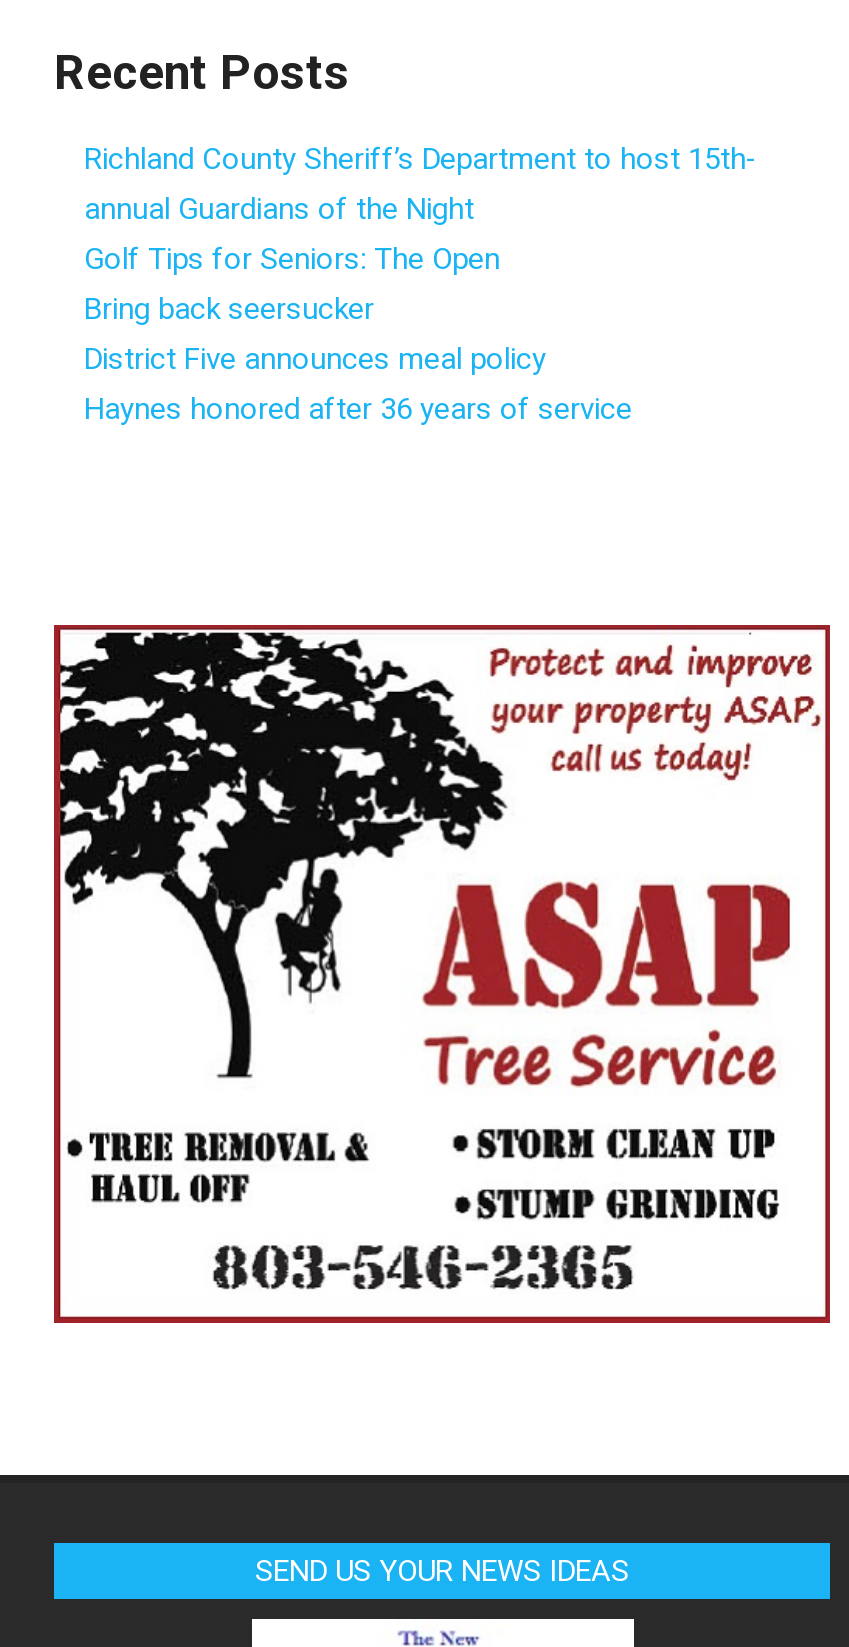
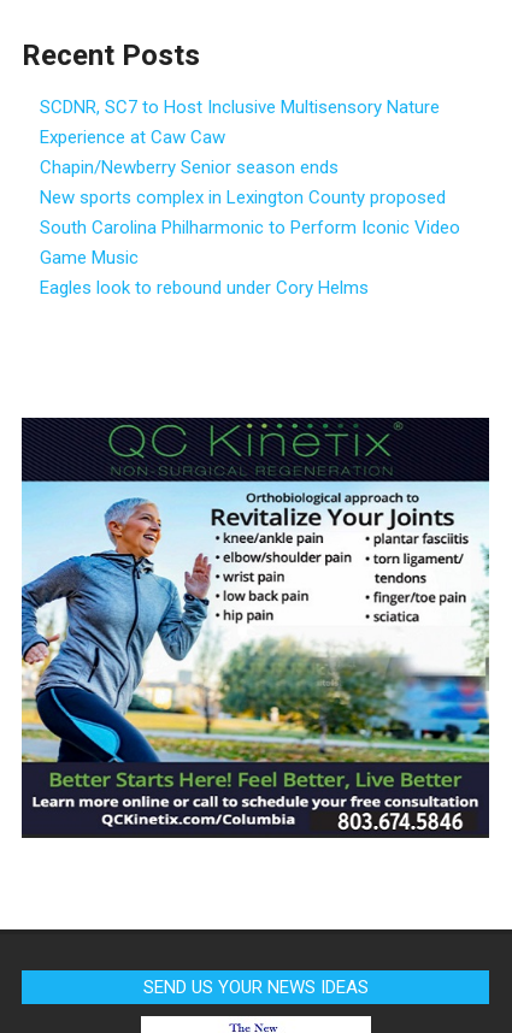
[84,141,758,427] Richland County Sheriff’s Department to host 15th- | annual Guardians of the Night | Golf Tips for Seniors: The Open | Bring back seersucker | District Five announces meal policy | Haynes honored after 36 years of service -> [40,96,460,298] SCDNR, SC7 to Host Inclusive Multisensory Nature | Experience at Caw Caw | Chapin/Newberry Senior season ends | New sports complex in Lexington County proposed | South Carolina Philharmonic to Perform Iconic Video | Game Music | Eagles look to rebound under Cory Helms
[52,623,832,1325] [image] -> [20,417,490,839] [image]

